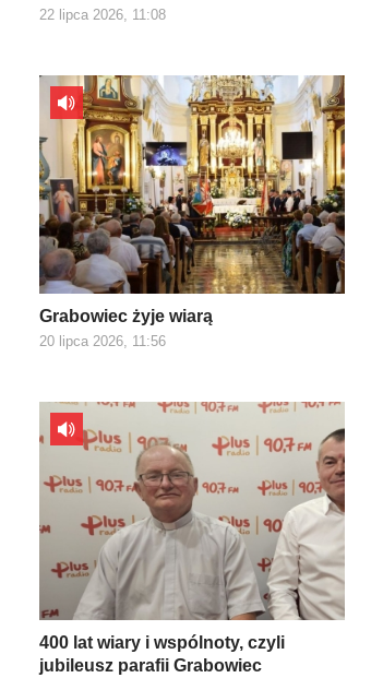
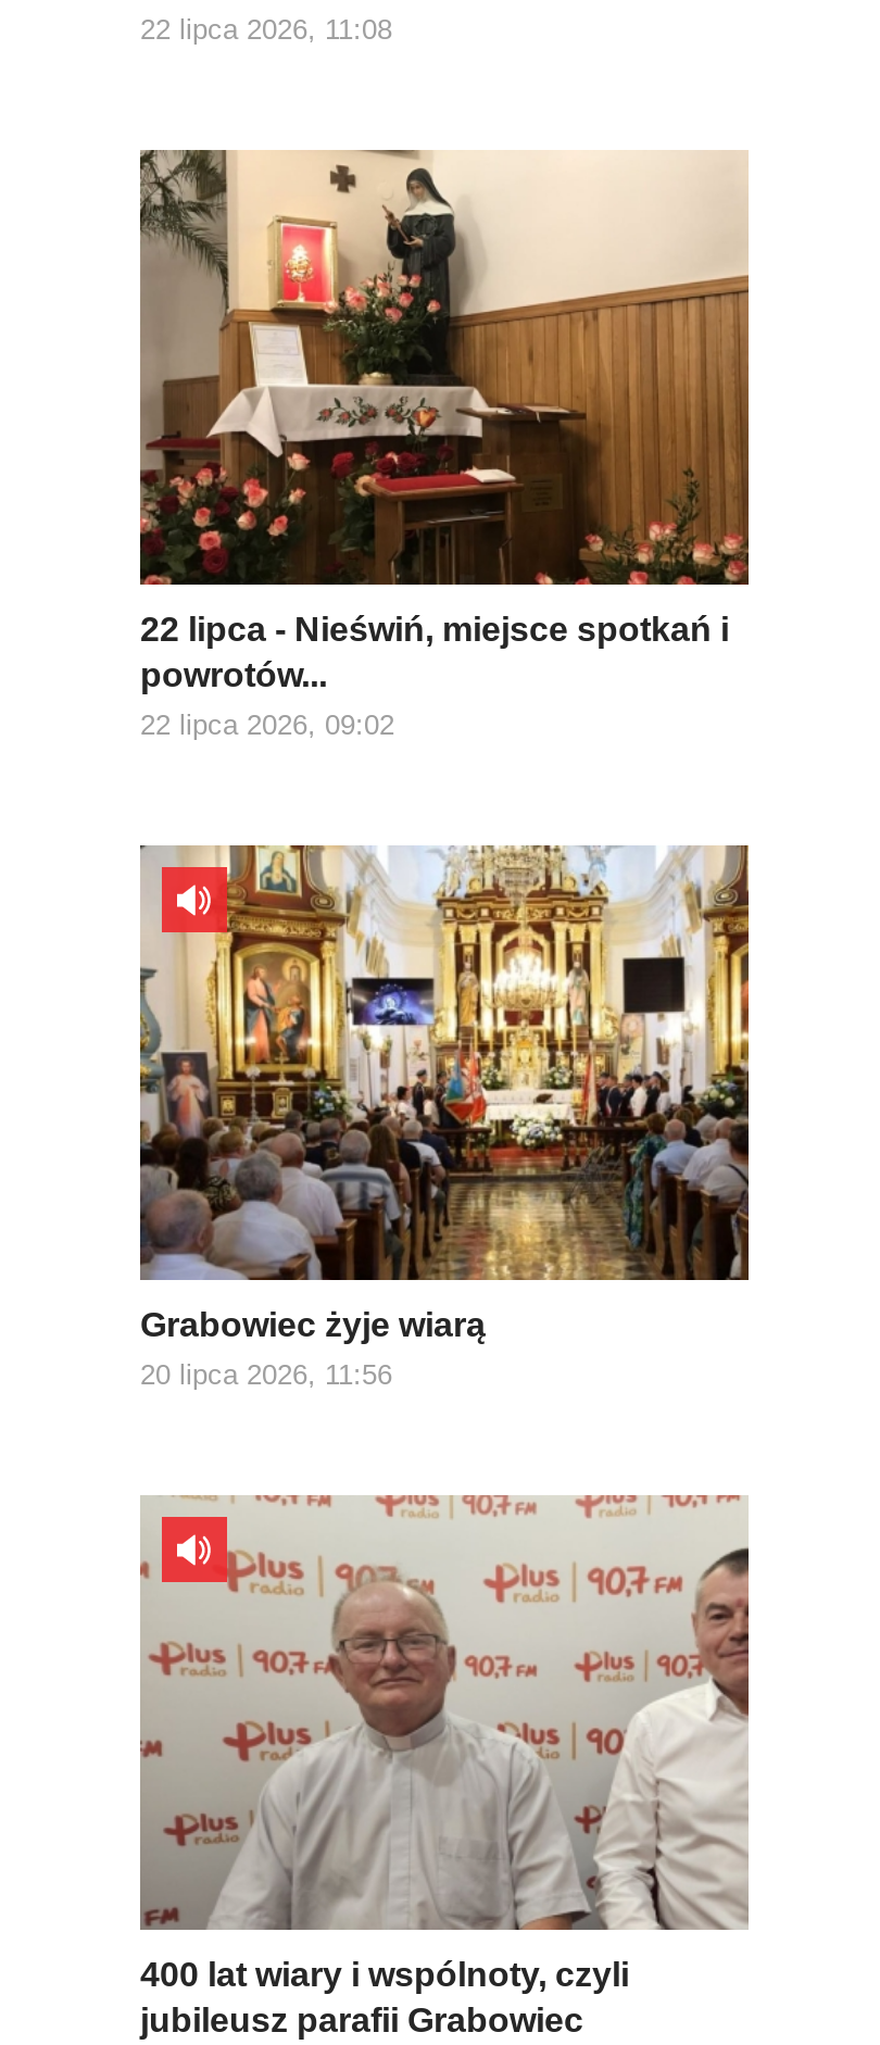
none -> [138,148,749,740] [image] | 22 lipca - Nieświń, miejsce spotkań i | powrotów... | 22 lipca 2026, 09:02

